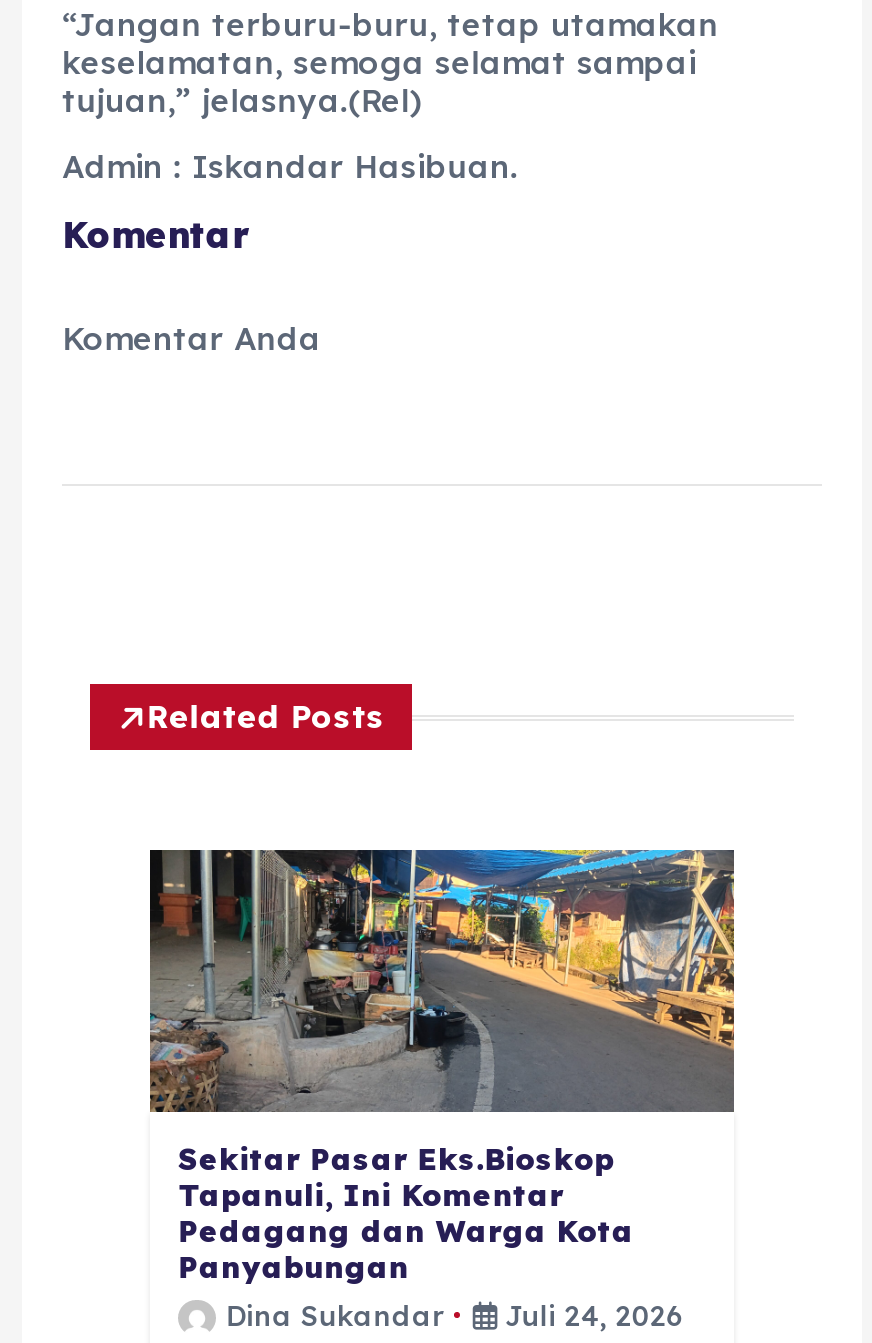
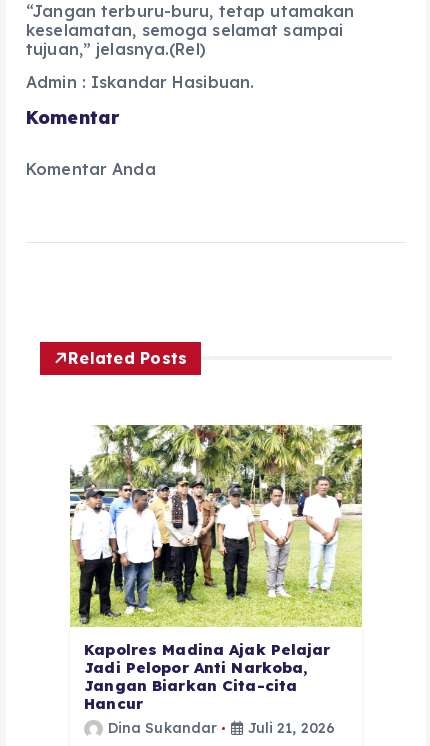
[148,848,736,1285] [image] | Sekitar Pasar Eks.Bioskop | Tapanuli, Ini Komentar | Pedagang dan Warga Kota | Panyabungan -> [69,424,363,713] [image] | Kapolres Madina Ajak Pelajar | Jadi Pelopor Anti Narkoba, | Jangan Biarkan Cita-cita | Hancur
[225,1297,684,1333] Dina Sukandar Juli 24, 2026 -> [108,719,335,737] Dina Sukandar Juli 21, 2026

